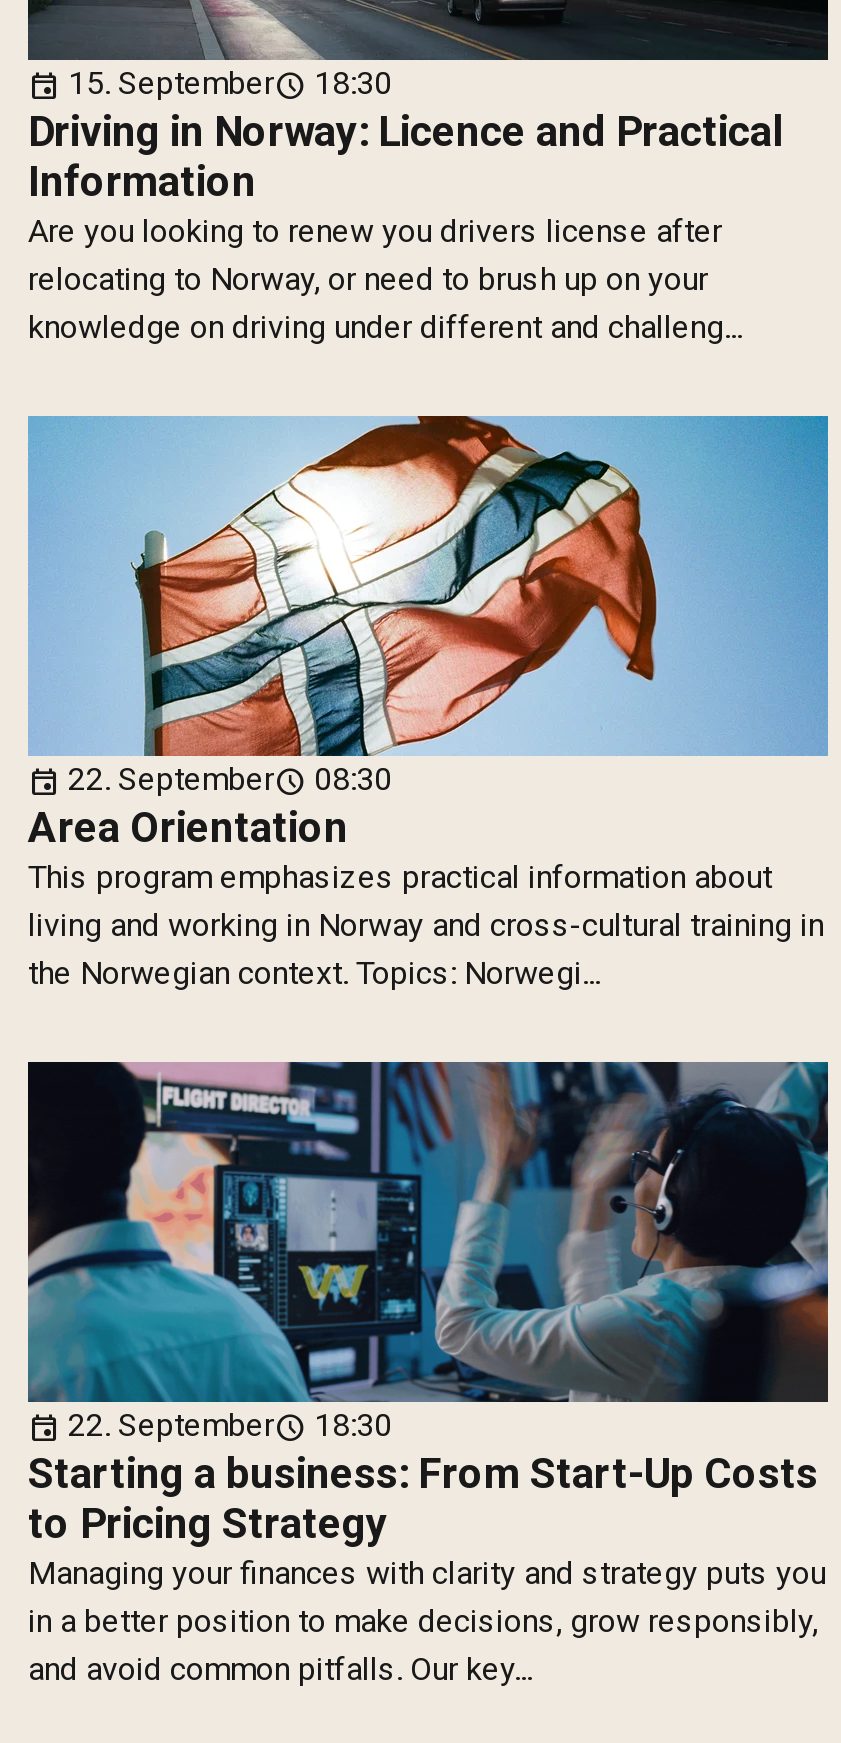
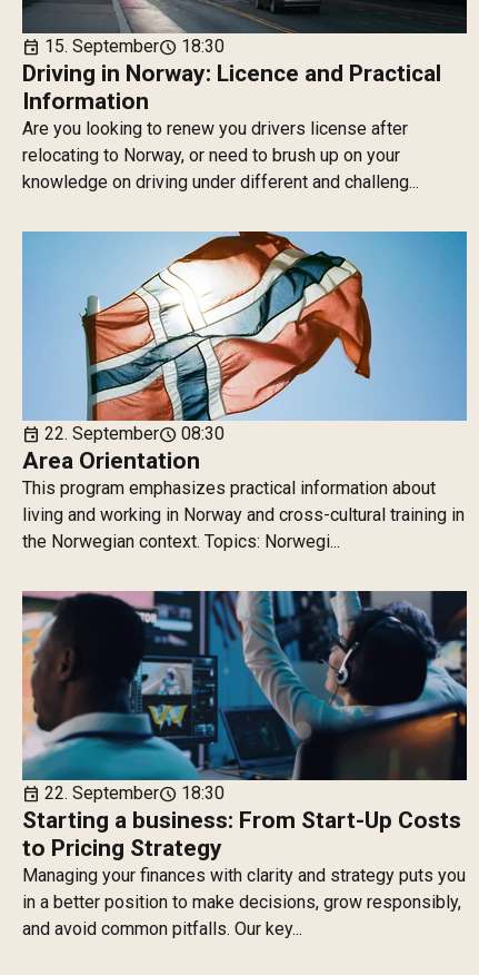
[26,1060,830,1404] [image] -> [22,590,468,781] [image]

